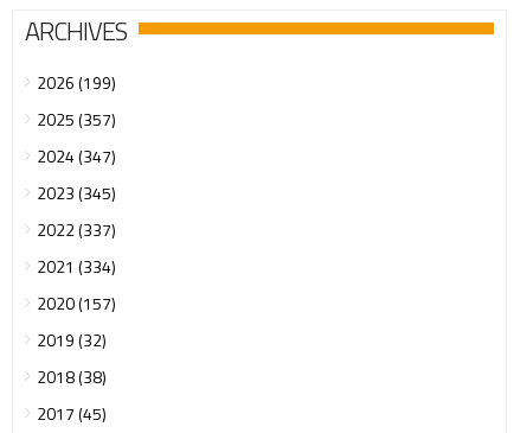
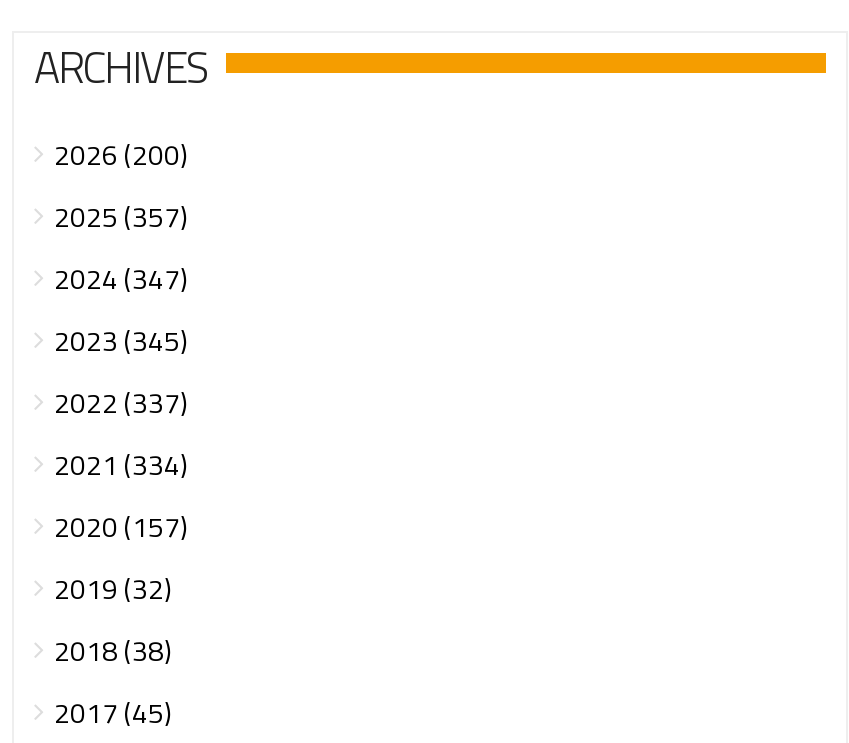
[37,70,116,95] 2026 (199) -> [54,133,188,175] 2026 (200)

